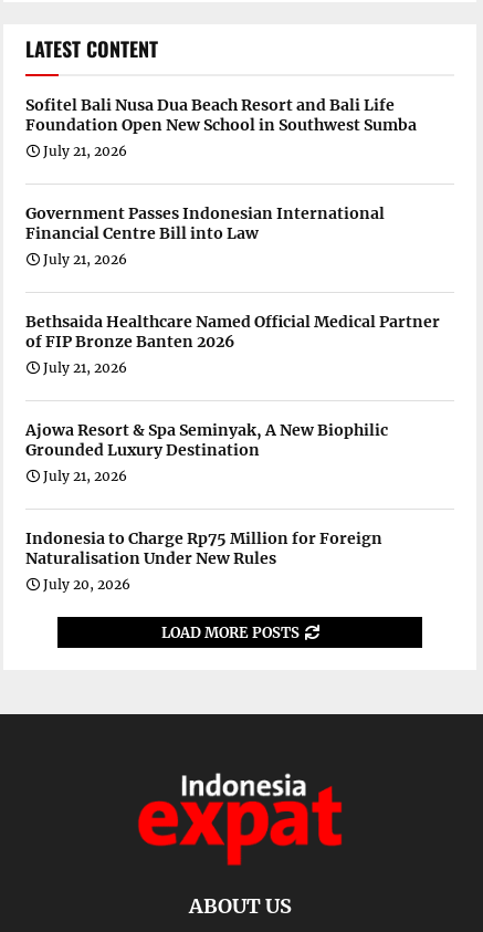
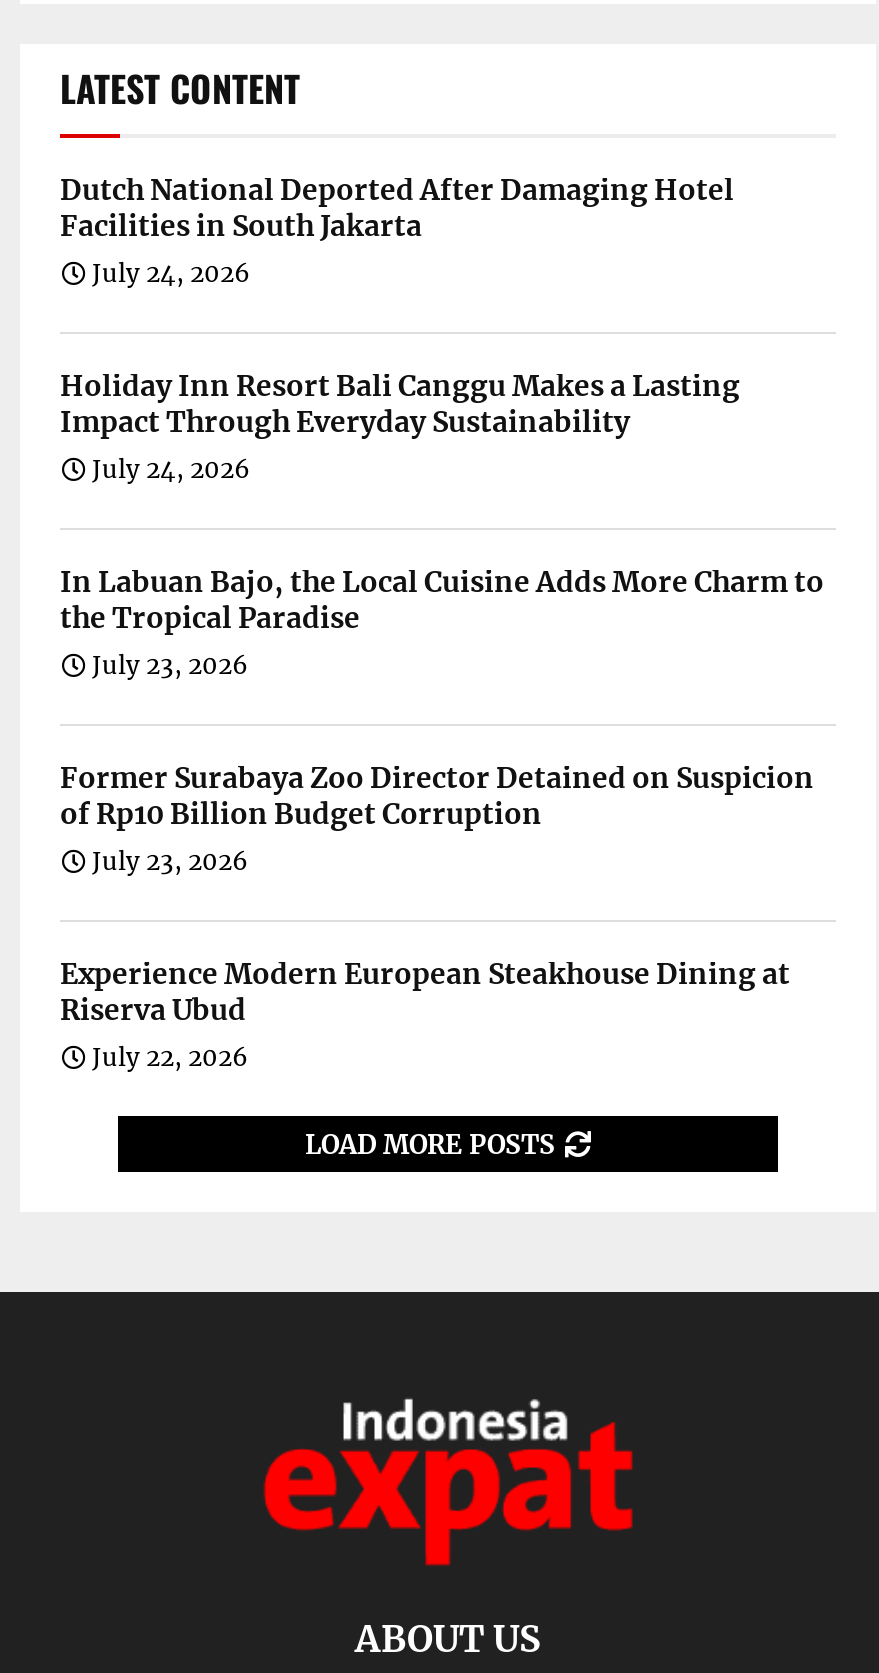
[25,95,417,159] Sofitel Bali Nusa Dua Beach Resort and Bali Life | Foundation Open New School in Southwest Sumba | July 21, 2026 -> [60,171,734,287] Dutch National Deported After Damaging Hotel | Facilities in South Jakarta | July 24, 2026
[25,203,385,267] Government Passes Indonesian International | Financial Centre Bill into Law | July 21, 2026 -> [60,367,740,483] Holiday Inn Resort Bali Canggu Makes a Lasting | Impact Through Everyday Sustainability | July 24, 2026
[25,311,440,376] Bethsaida Healthcare Named Official Medical Partner | of FIP Bronze Banten 2026 | July 21, 2026 -> [60,563,824,679] In Labuan Bajo, the Local Cuisine Adds More Charm to | the Tropical Paradise | July 23, 2026
[25,420,388,484] Ajowa Resort & Spa Seminyak, A New Biophilic | Grounded Luxury Destination | July 21, 2026 -> [60,759,814,875] Former Surabaya Zoo Director Detained on Suspicion | of Rp10 Billion Budget Corruption | July 23, 2026
[25,528,382,592] Indonesia to Charge Rp75 Million for Foreign | Naturalisation Under New Rules | July 20, 2026 -> [60,955,790,1071] Experience Modern European Steakhouse Dining at | Riserva Ubud | July 22, 2026

